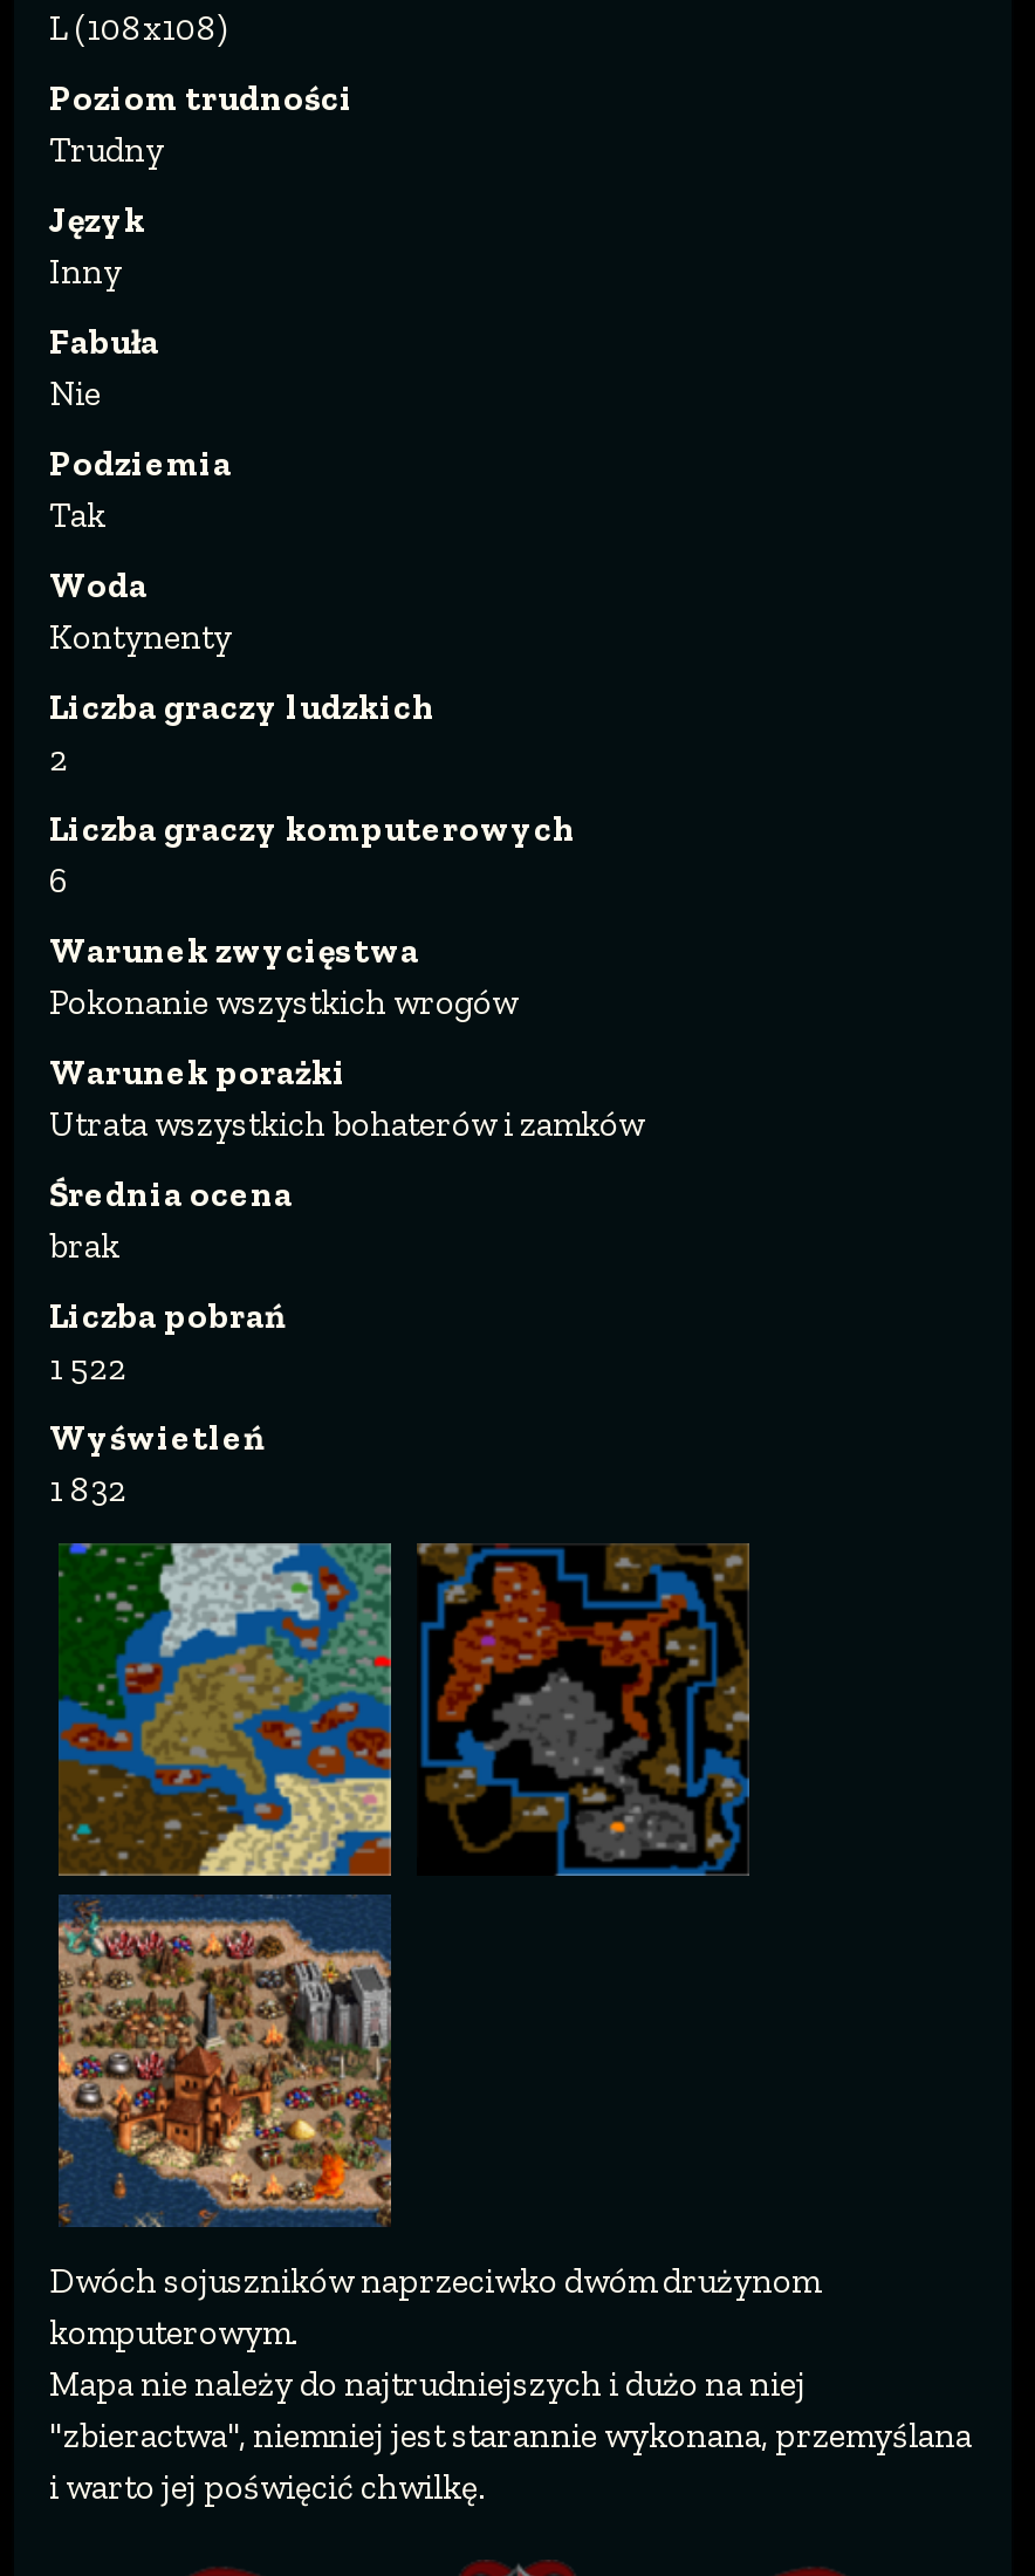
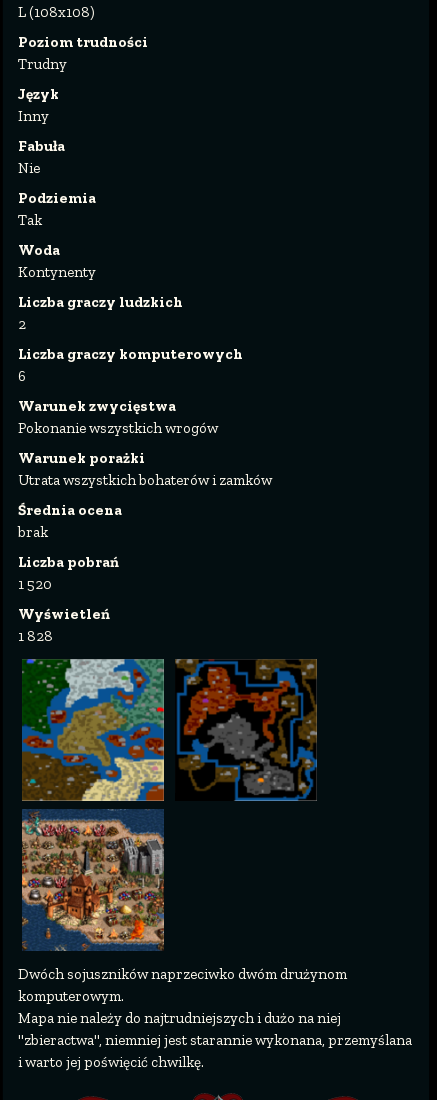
[49,1347,126,1389] 1 522 -> [18,575,52,593] 1 520
[49,1468,126,1510] 1 832 -> [18,627,53,645] 1 828

